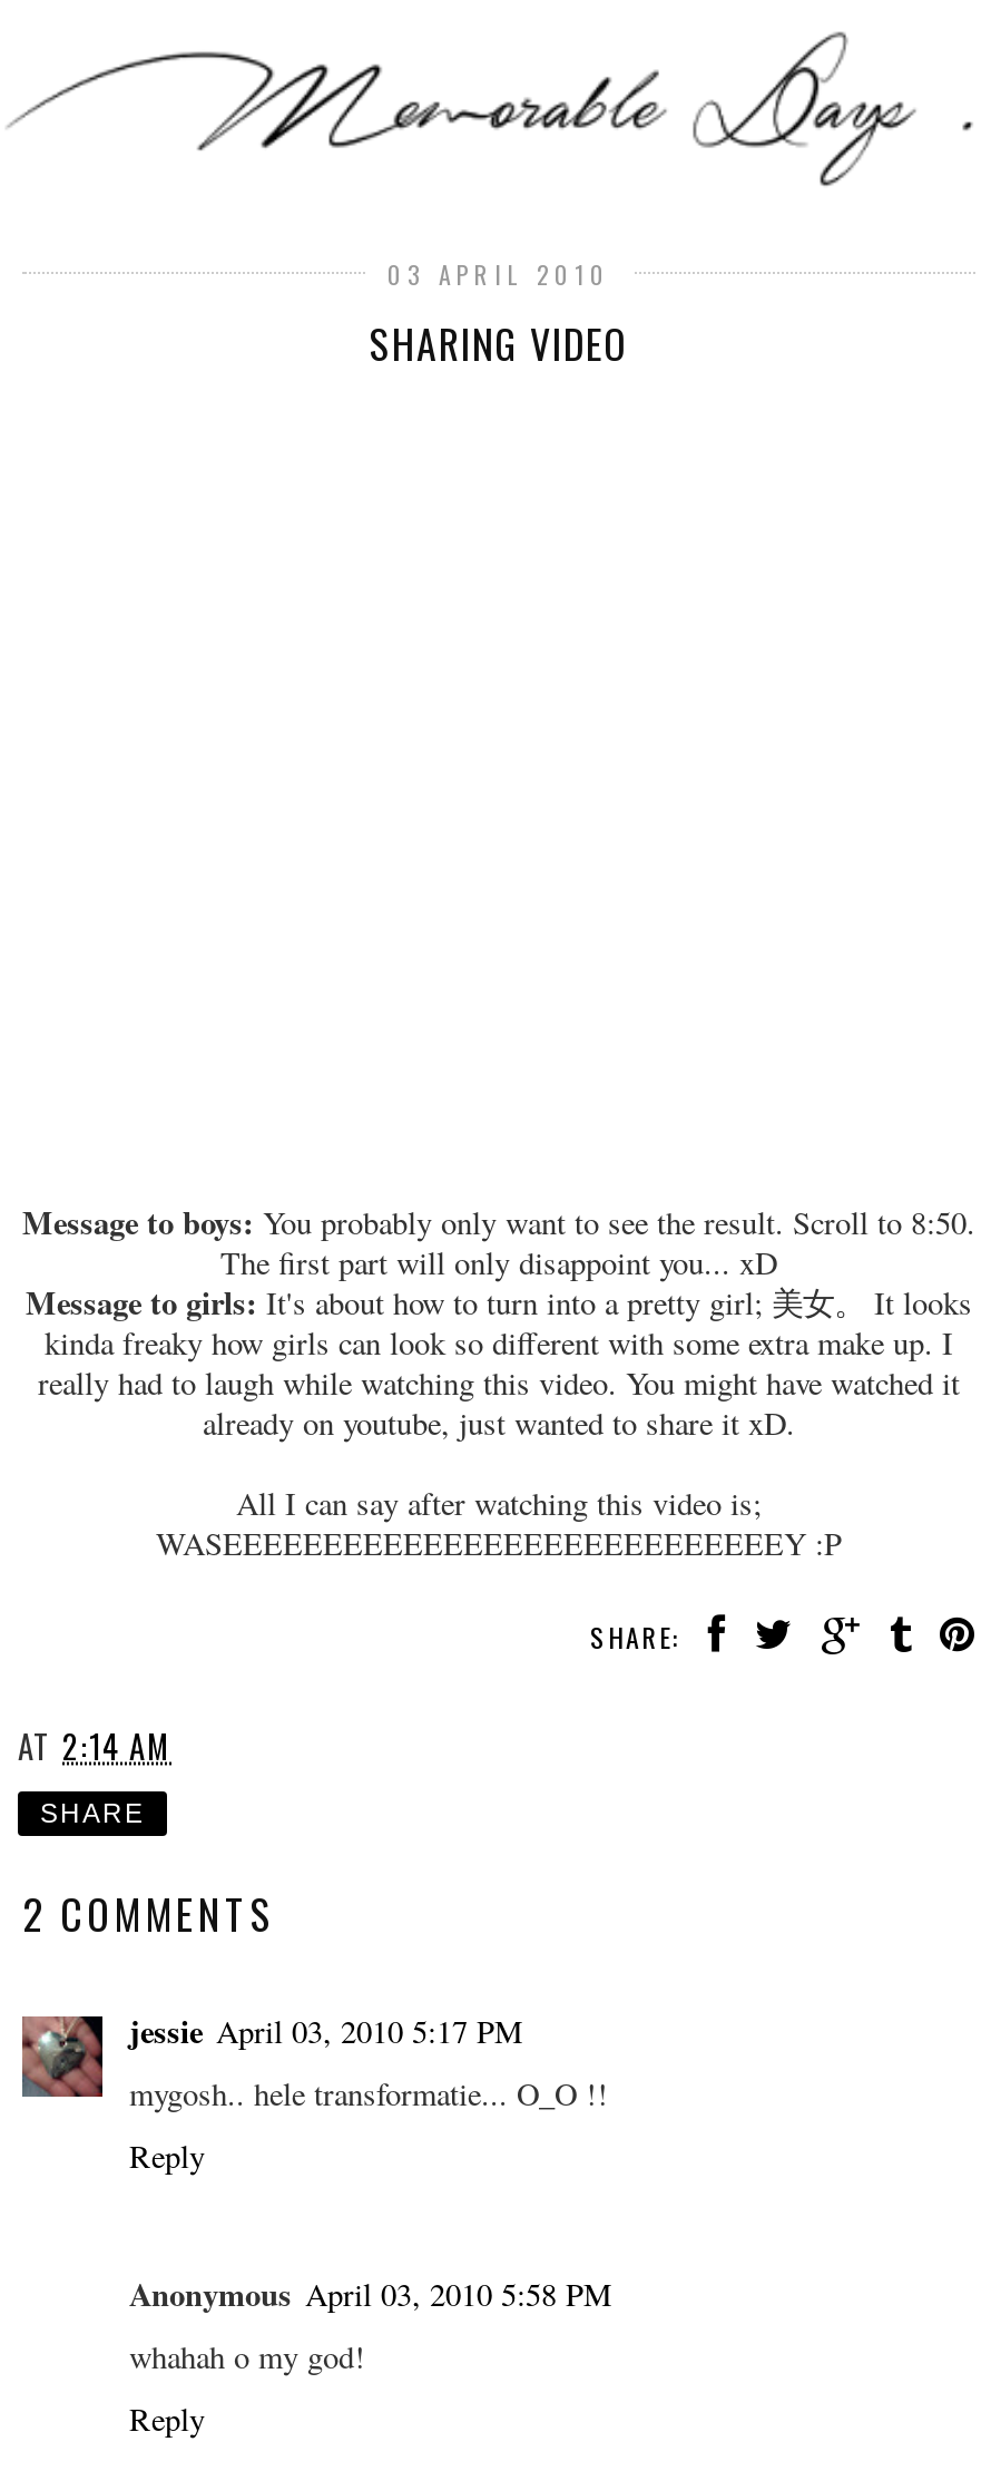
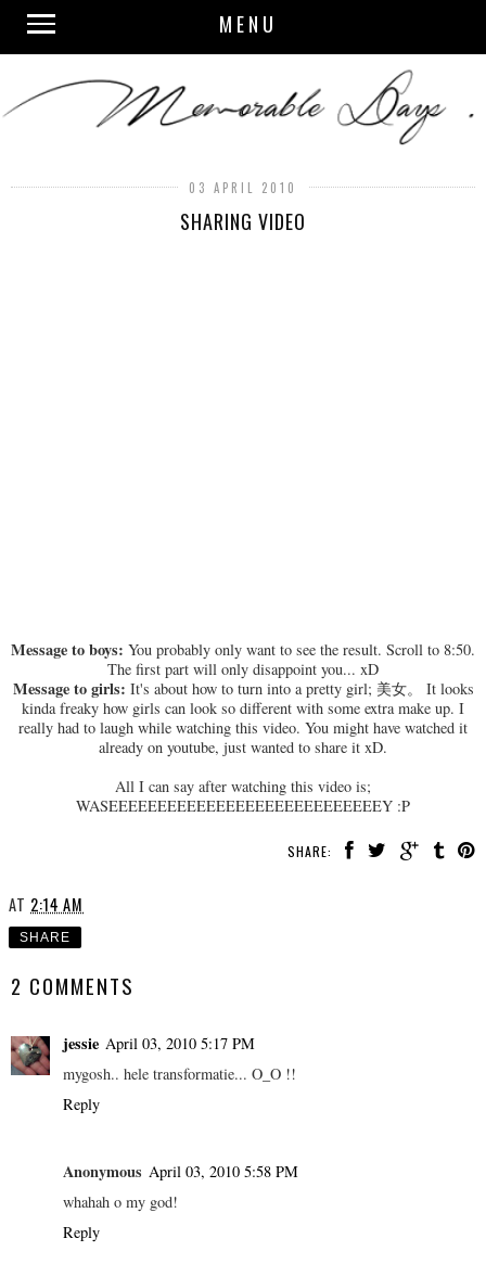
none -> [219,10,278,38] MENU

